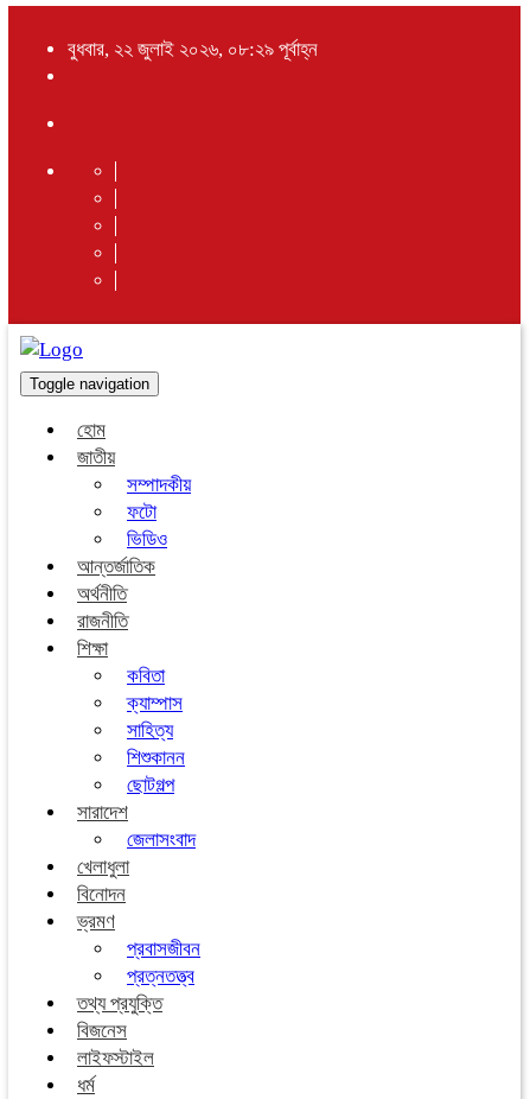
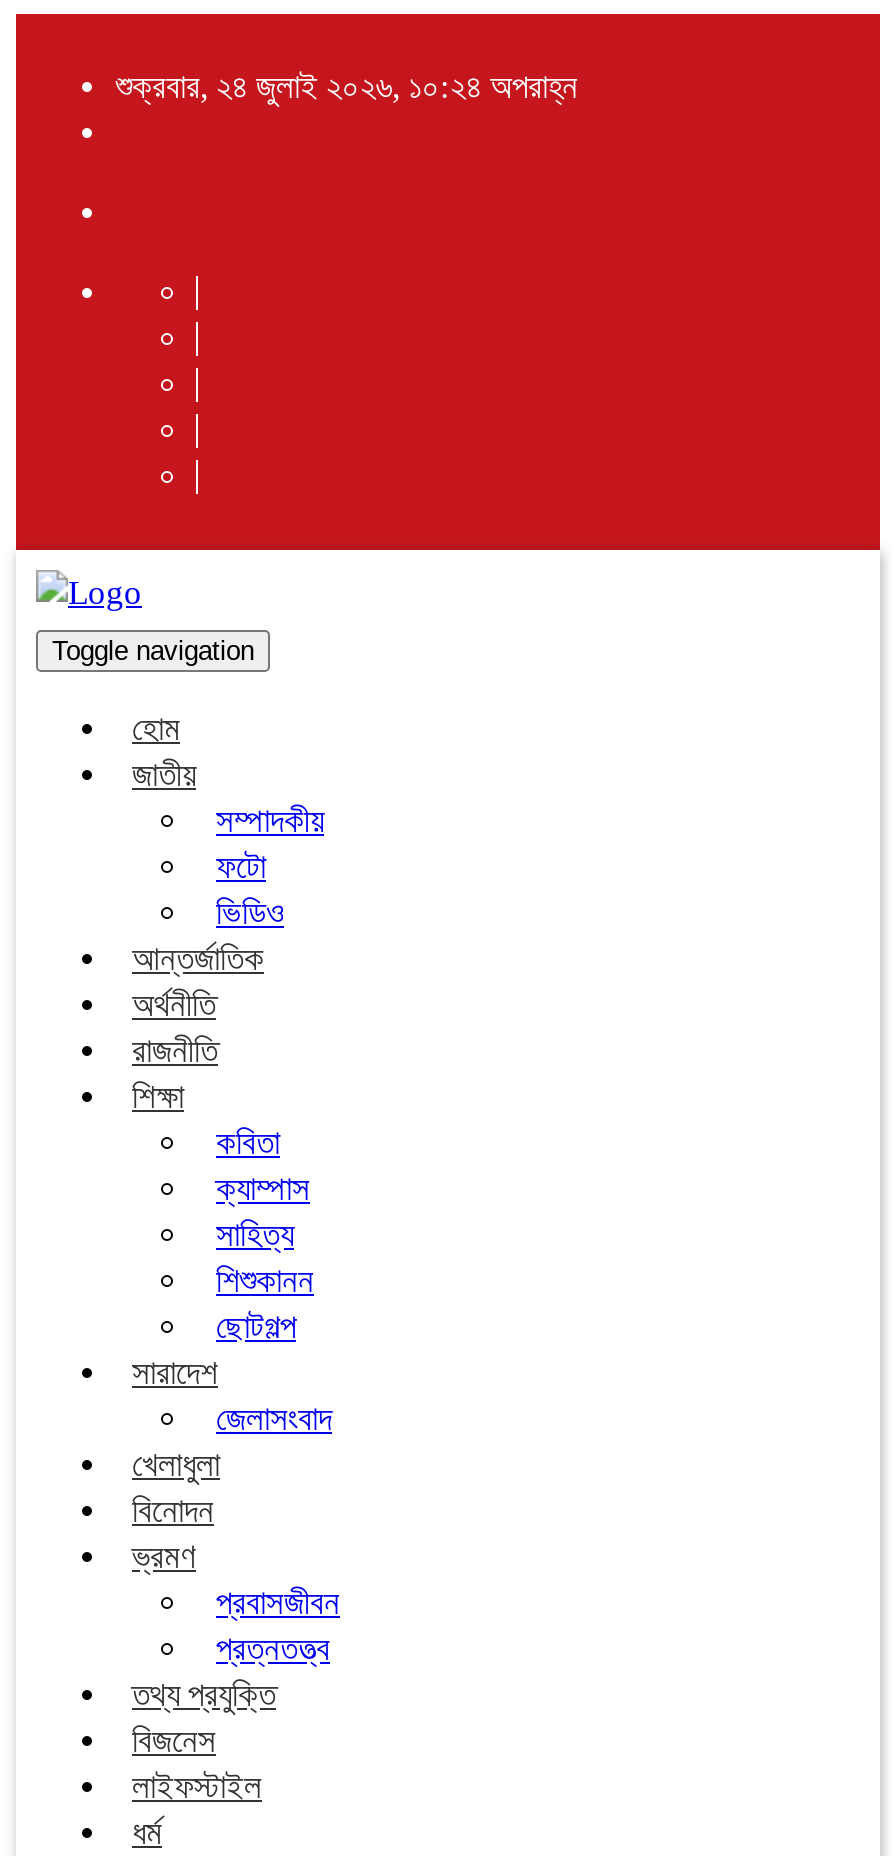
[68,38,318,61] বুধবার, ২২ জুলাই ২০২৬, ০৮:২৯ পূর্বাহ্ন -> [116,68,578,106] শুক্রবার, ২৪ জুলাই ২০২৬, ১০:২৪ অপরাহ্ন

